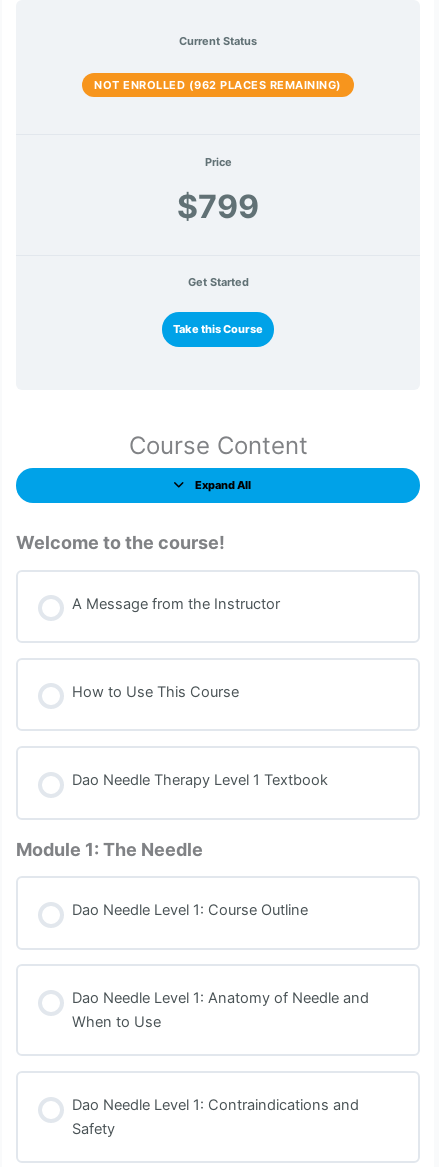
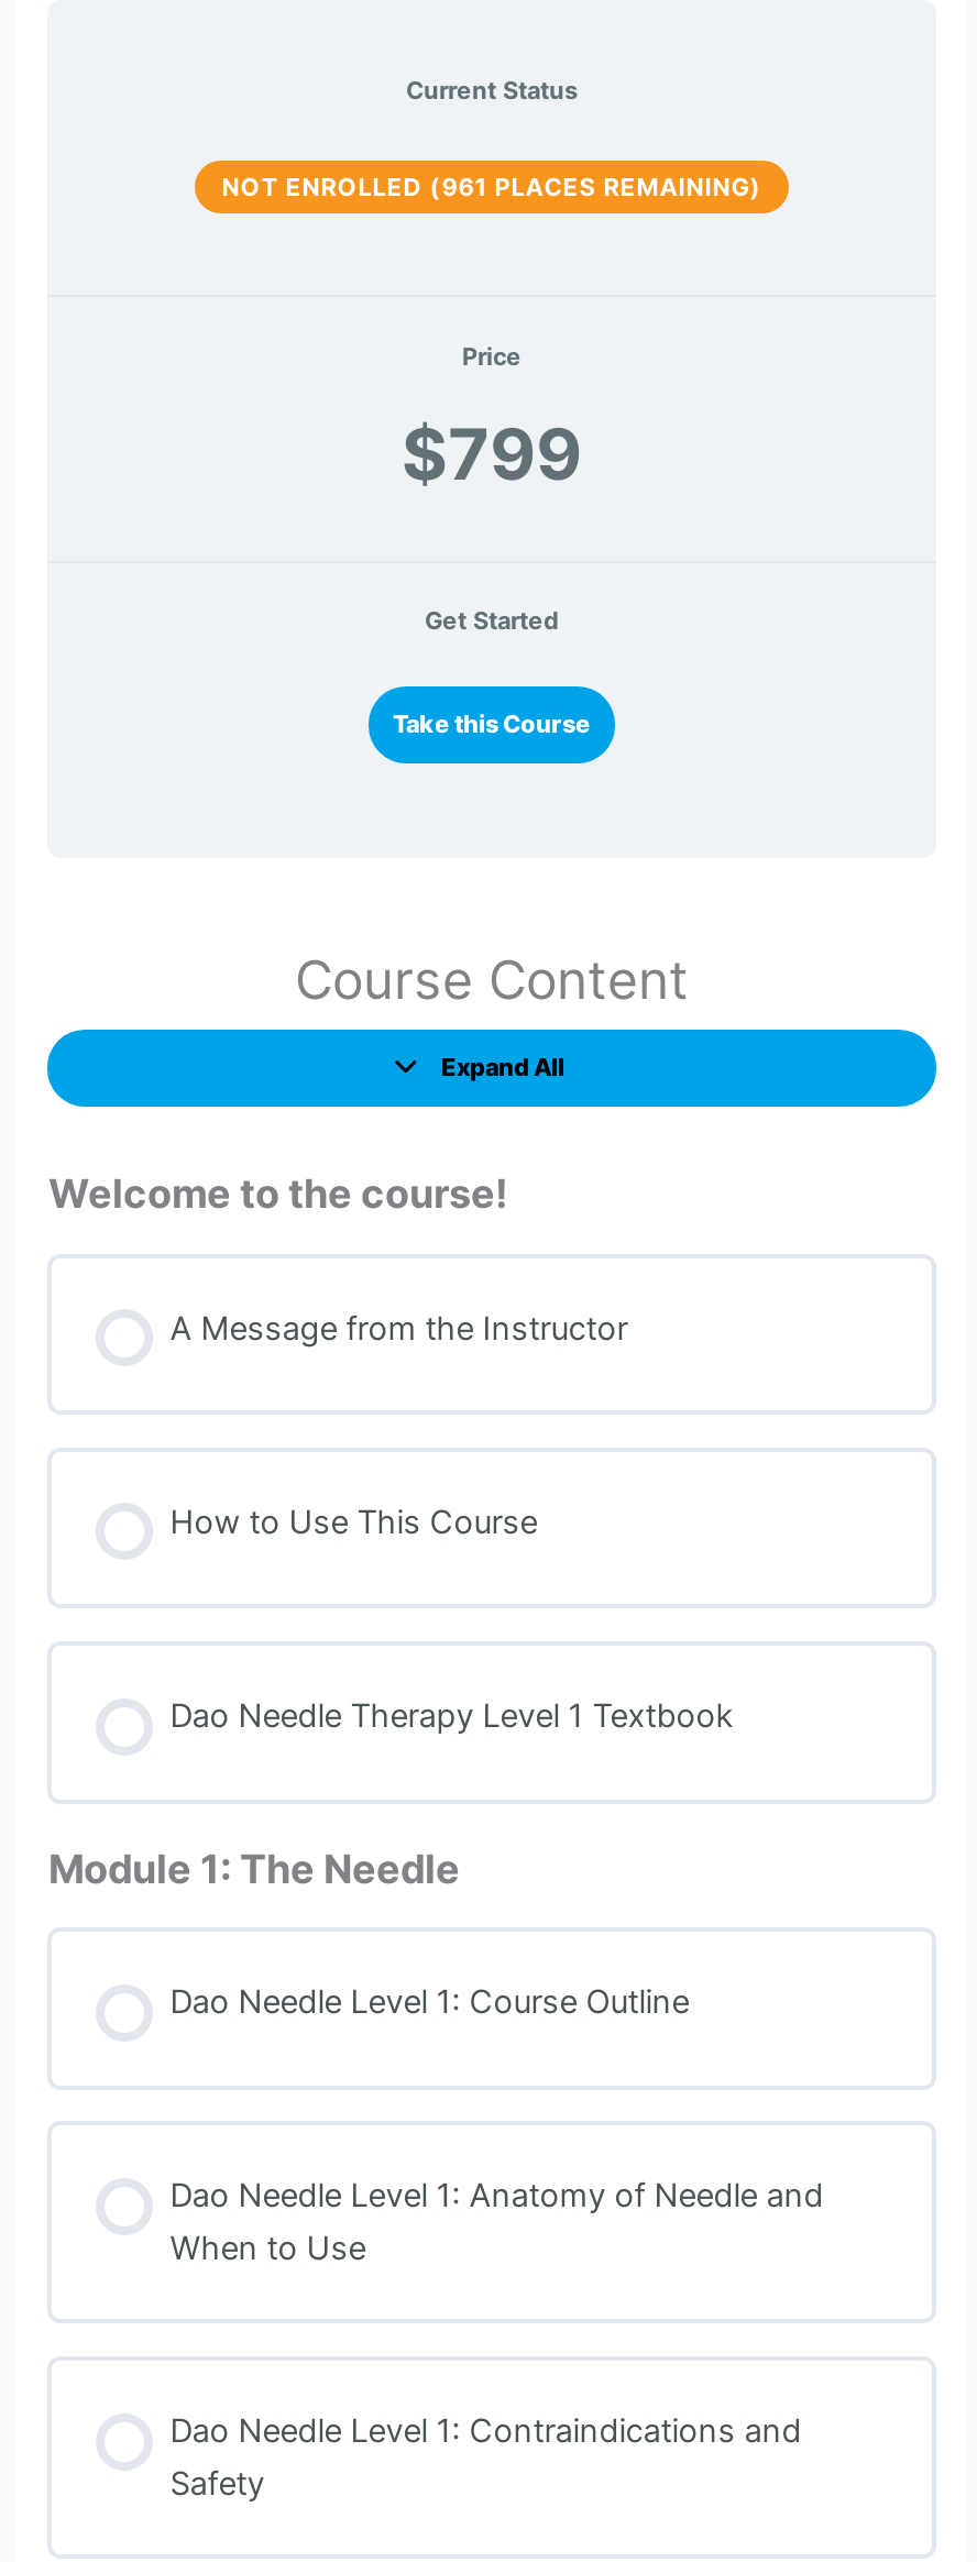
[94,78,342,92] NOT ENROLLED (962 PLACES REMAINING) -> [222,173,762,204] NOT ENROLLED (961 PLACES REMAINING)

